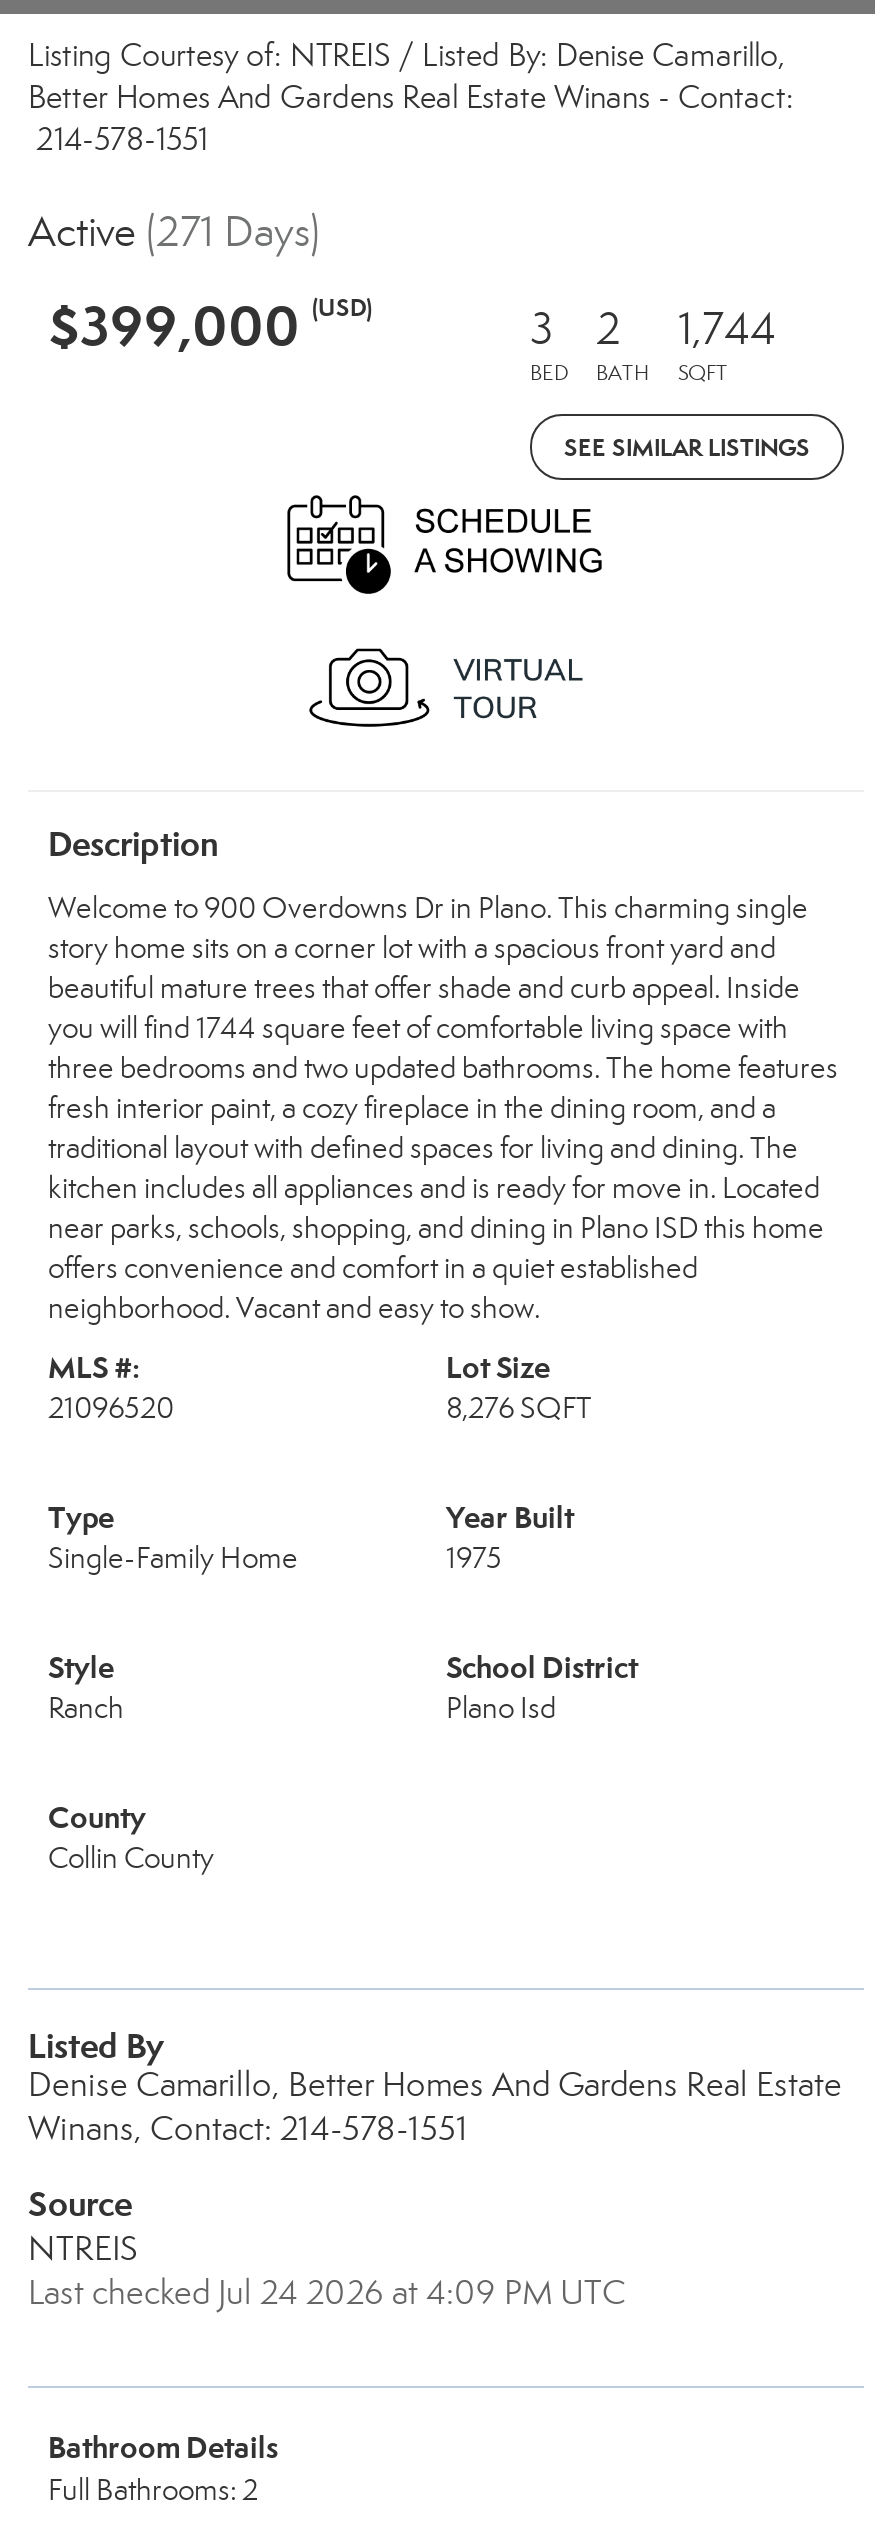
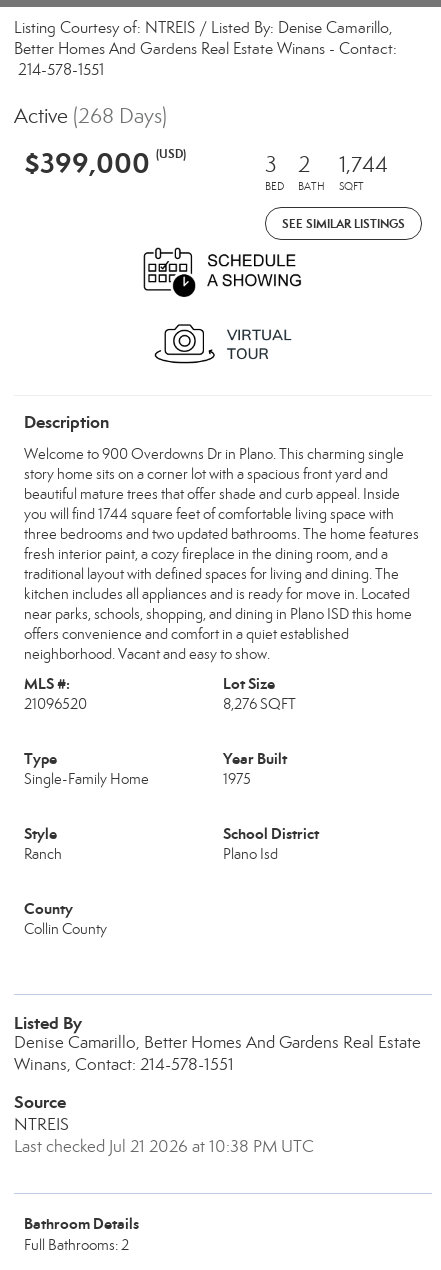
[28,206,320,258] Active (271 Days) -> [14,103,167,129] Active (268 Days)
[28,2272,626,2314] Last checked Jul 24 2026 at 4:09 PM UTC -> [14,1136,314,1157] Last checked Jul 21 2026 at 10:38 PM UTC

